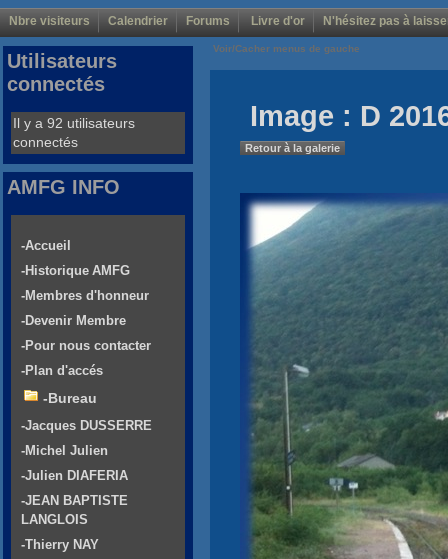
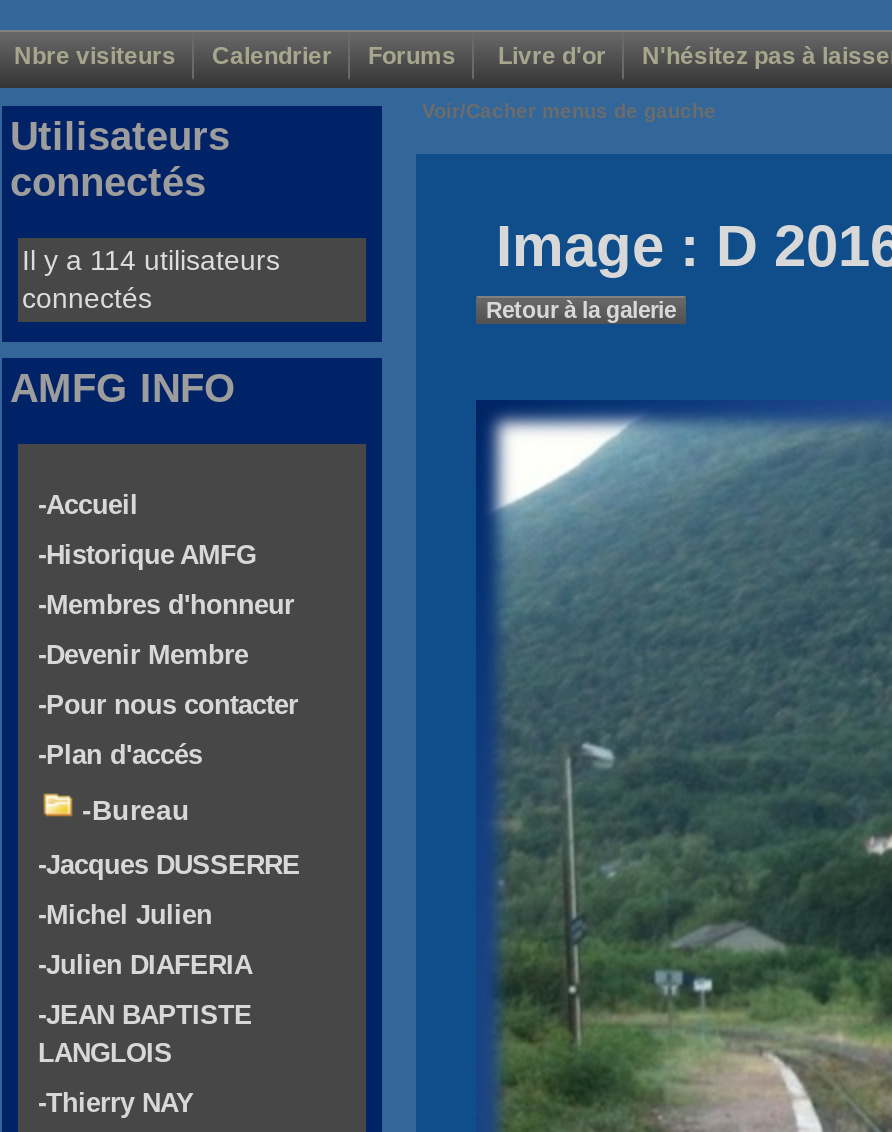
[13,115,135,131] Il y a 92 utilisateurs -> [22,245,280,277] Il y a 114 utilisateurs

